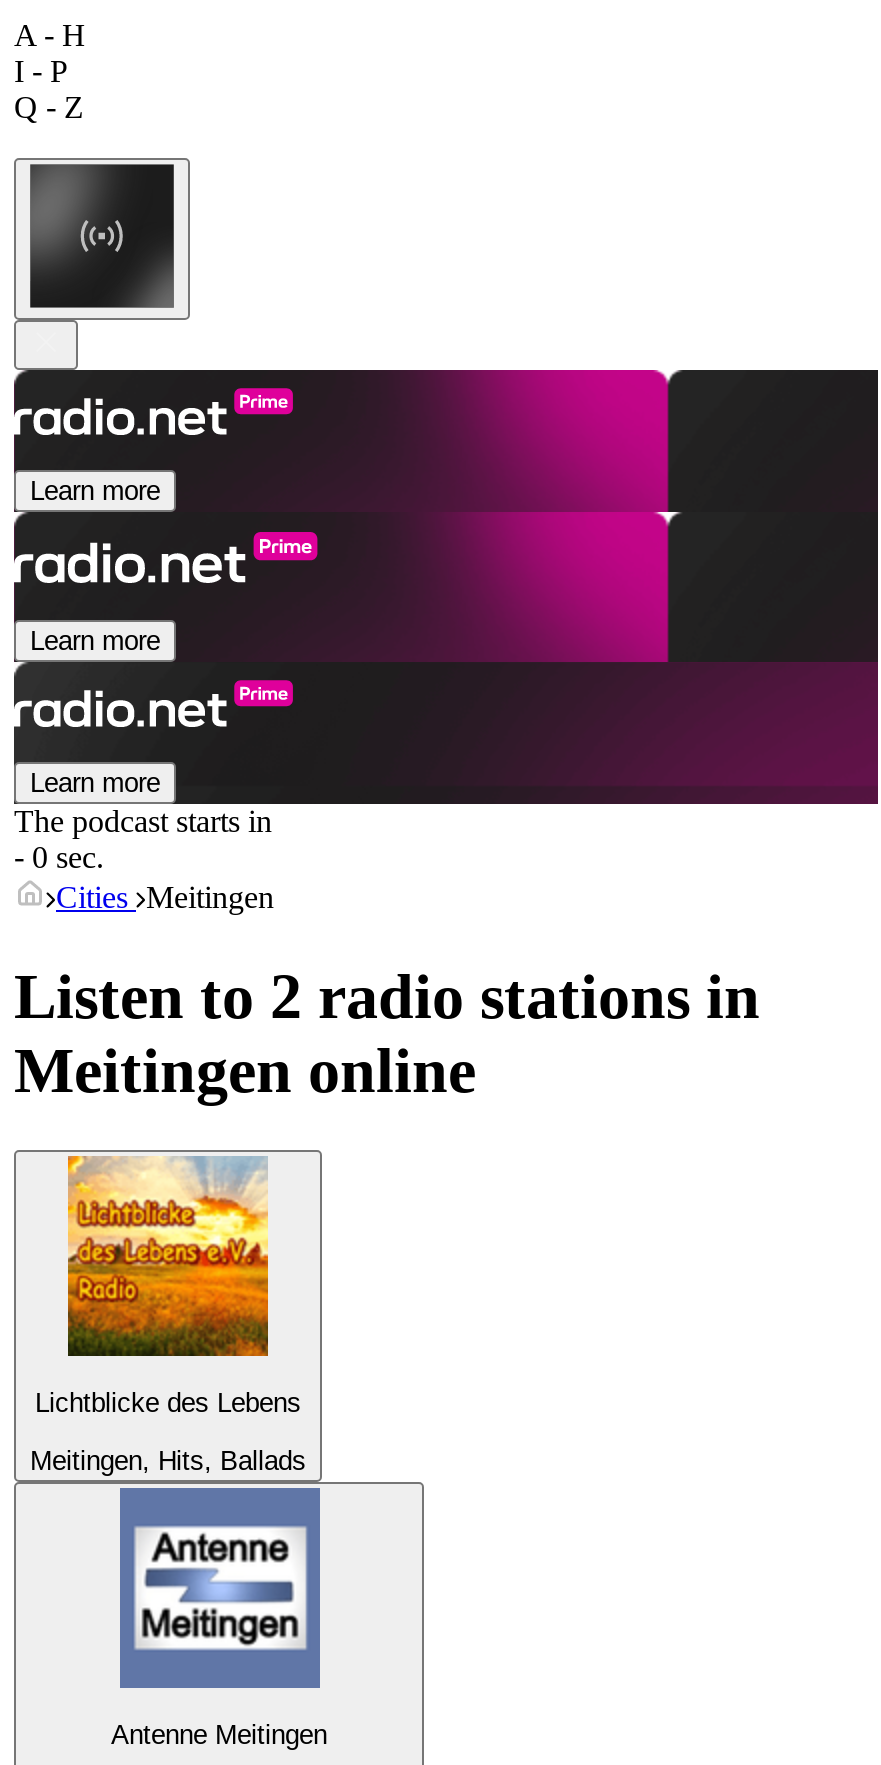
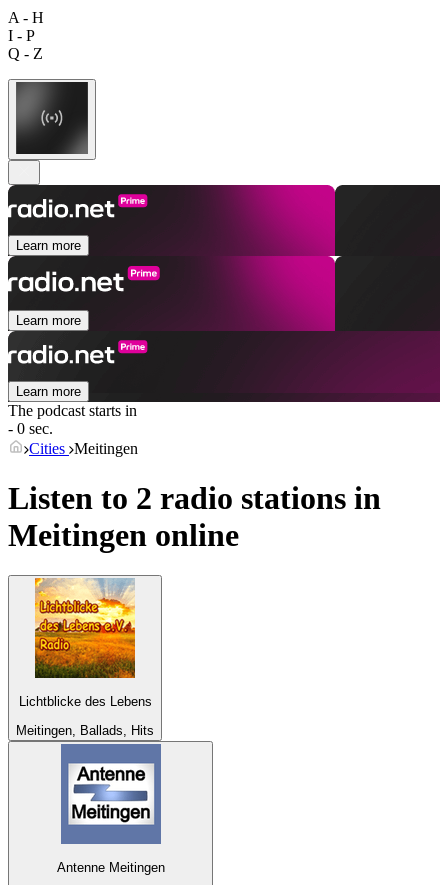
[30,1445,306,1475] Meitingen, Hits, Ballads -> [16,723,154,738] Meitingen, Ballads, Hits

